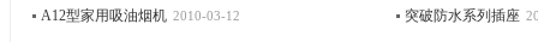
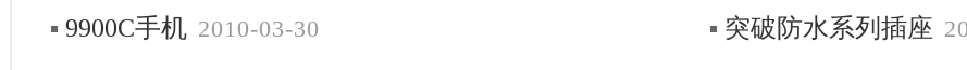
[40,7,240,24] A12型家用吸油烟机 2010-03-12 -> [65,13,320,43] 9900C手机 2010-03-30

